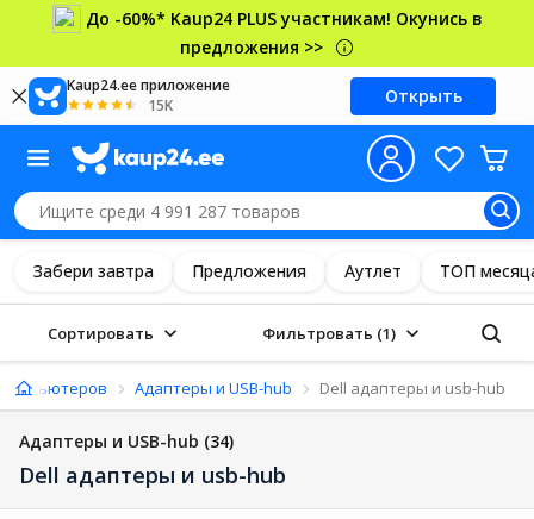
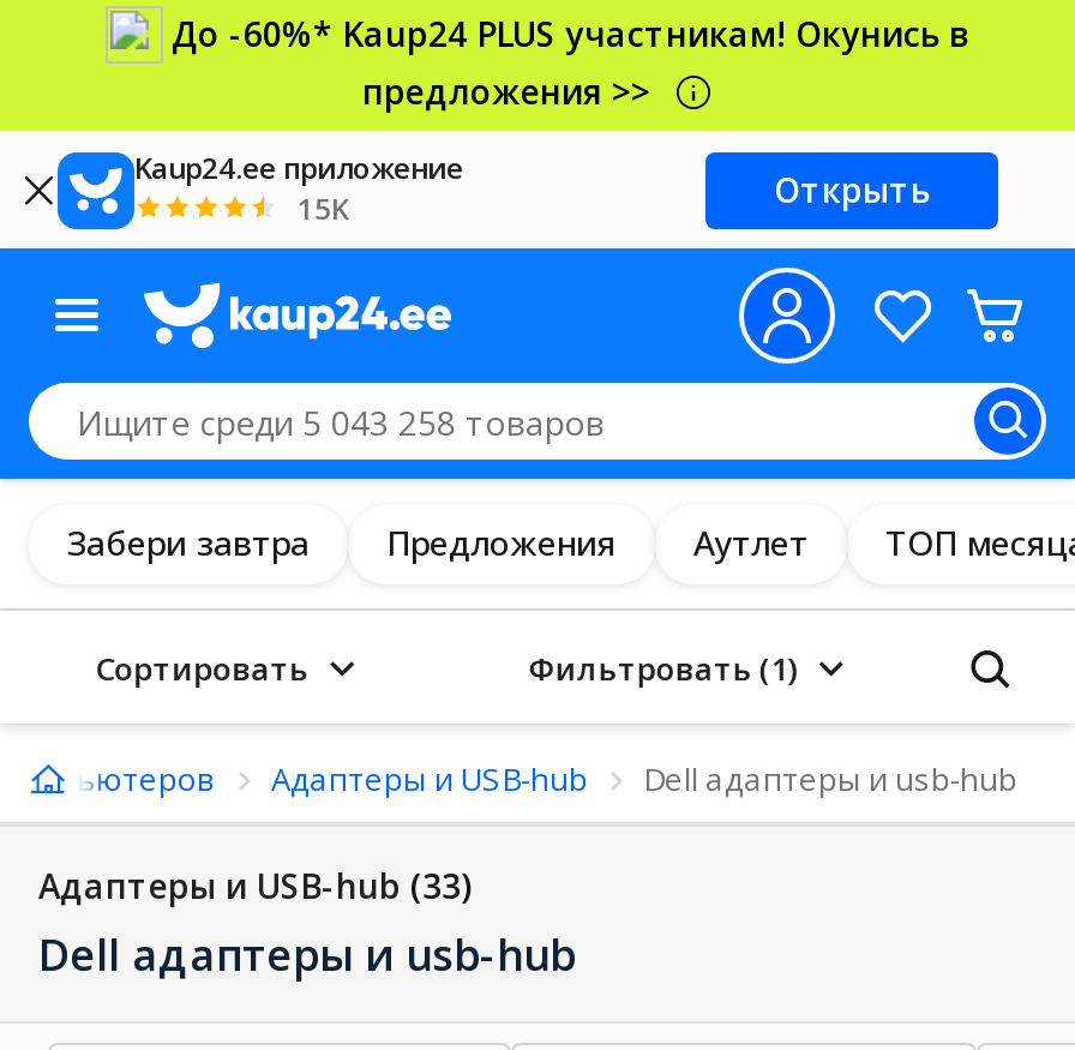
[19,430,234,452] Адаптеры и USB-hub (34) -> [38,863,470,908] Адаптеры и USB-hub (33)

